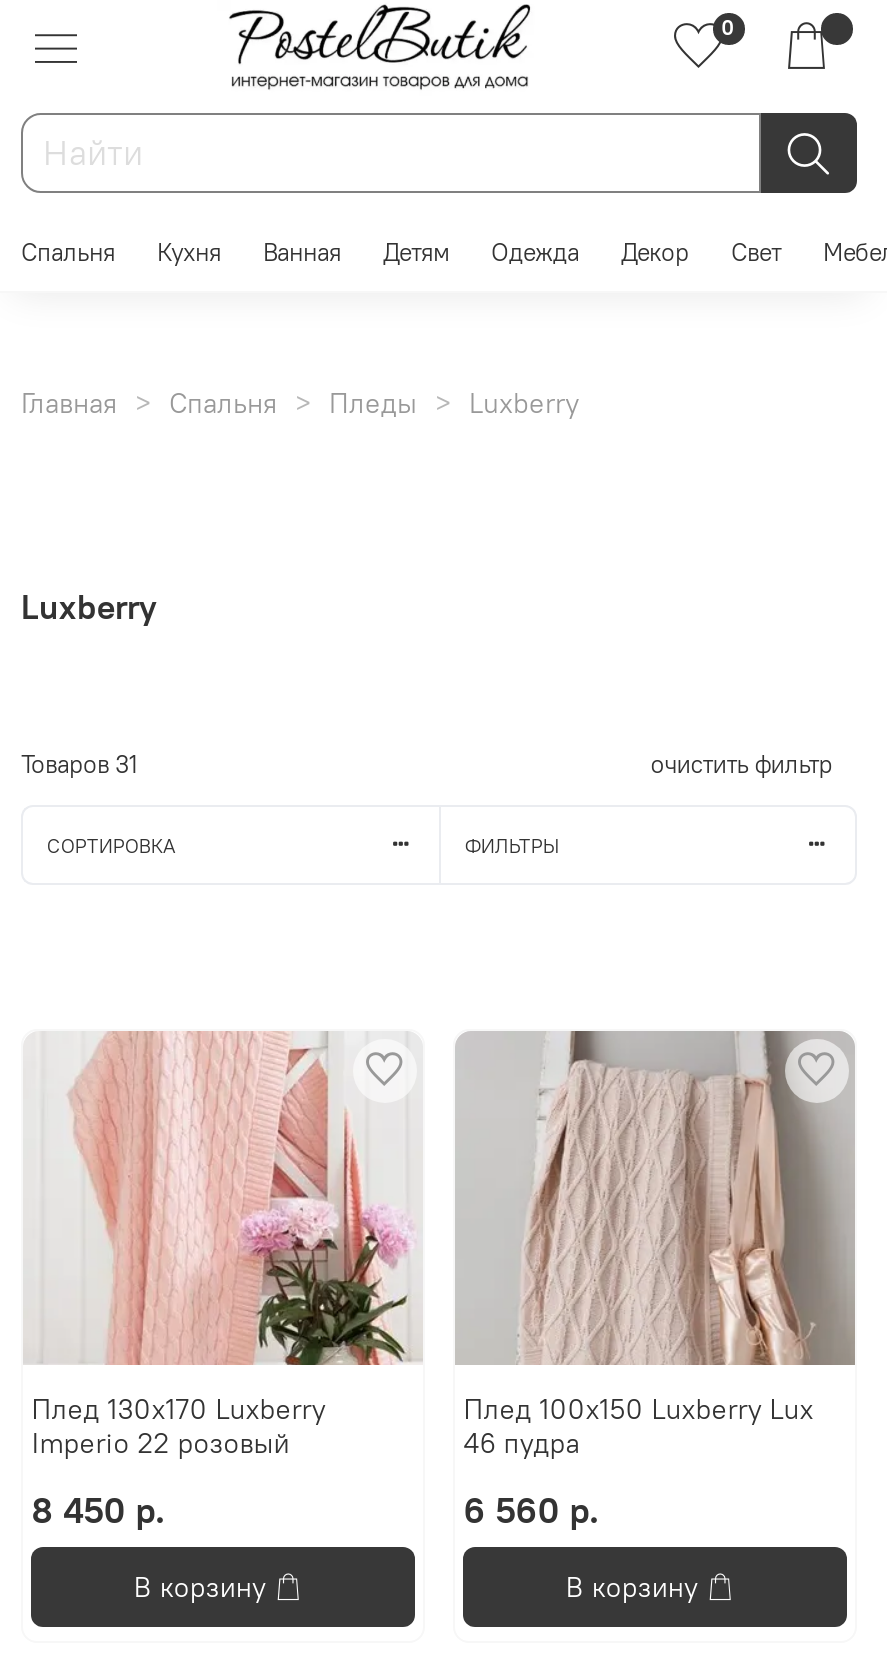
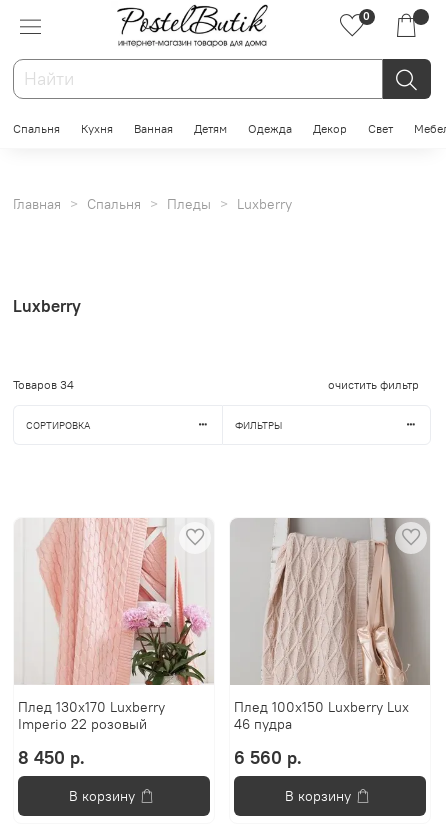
[21,750,137,780] Товаров 31 -> [13,377,74,392] Товаров 34

